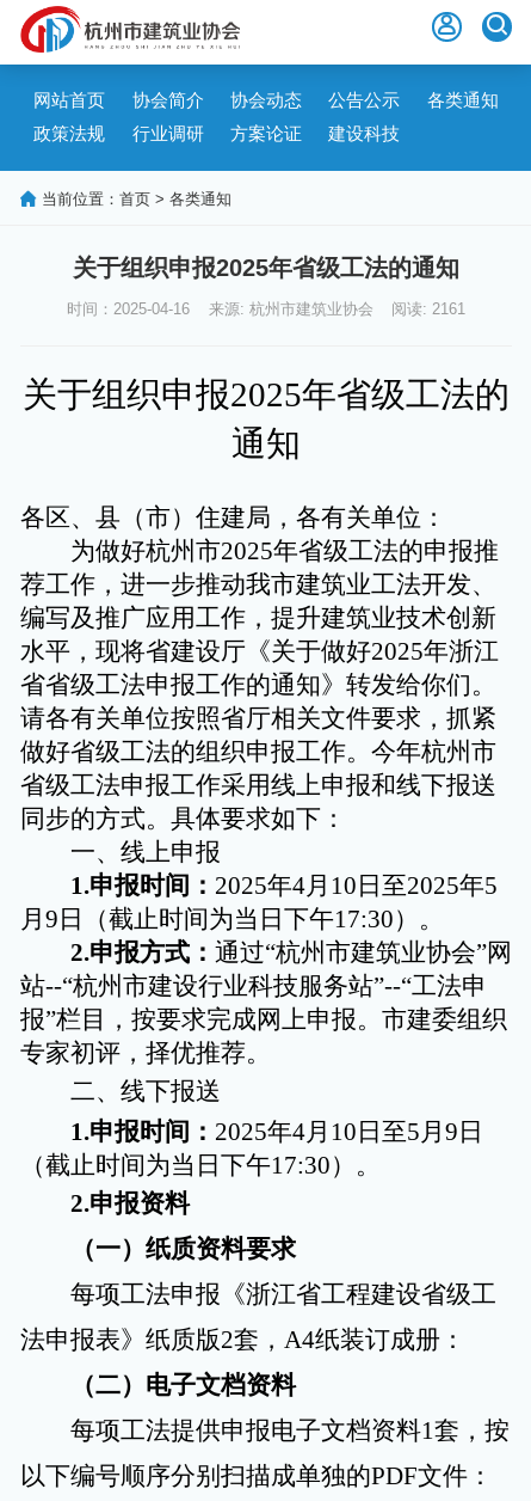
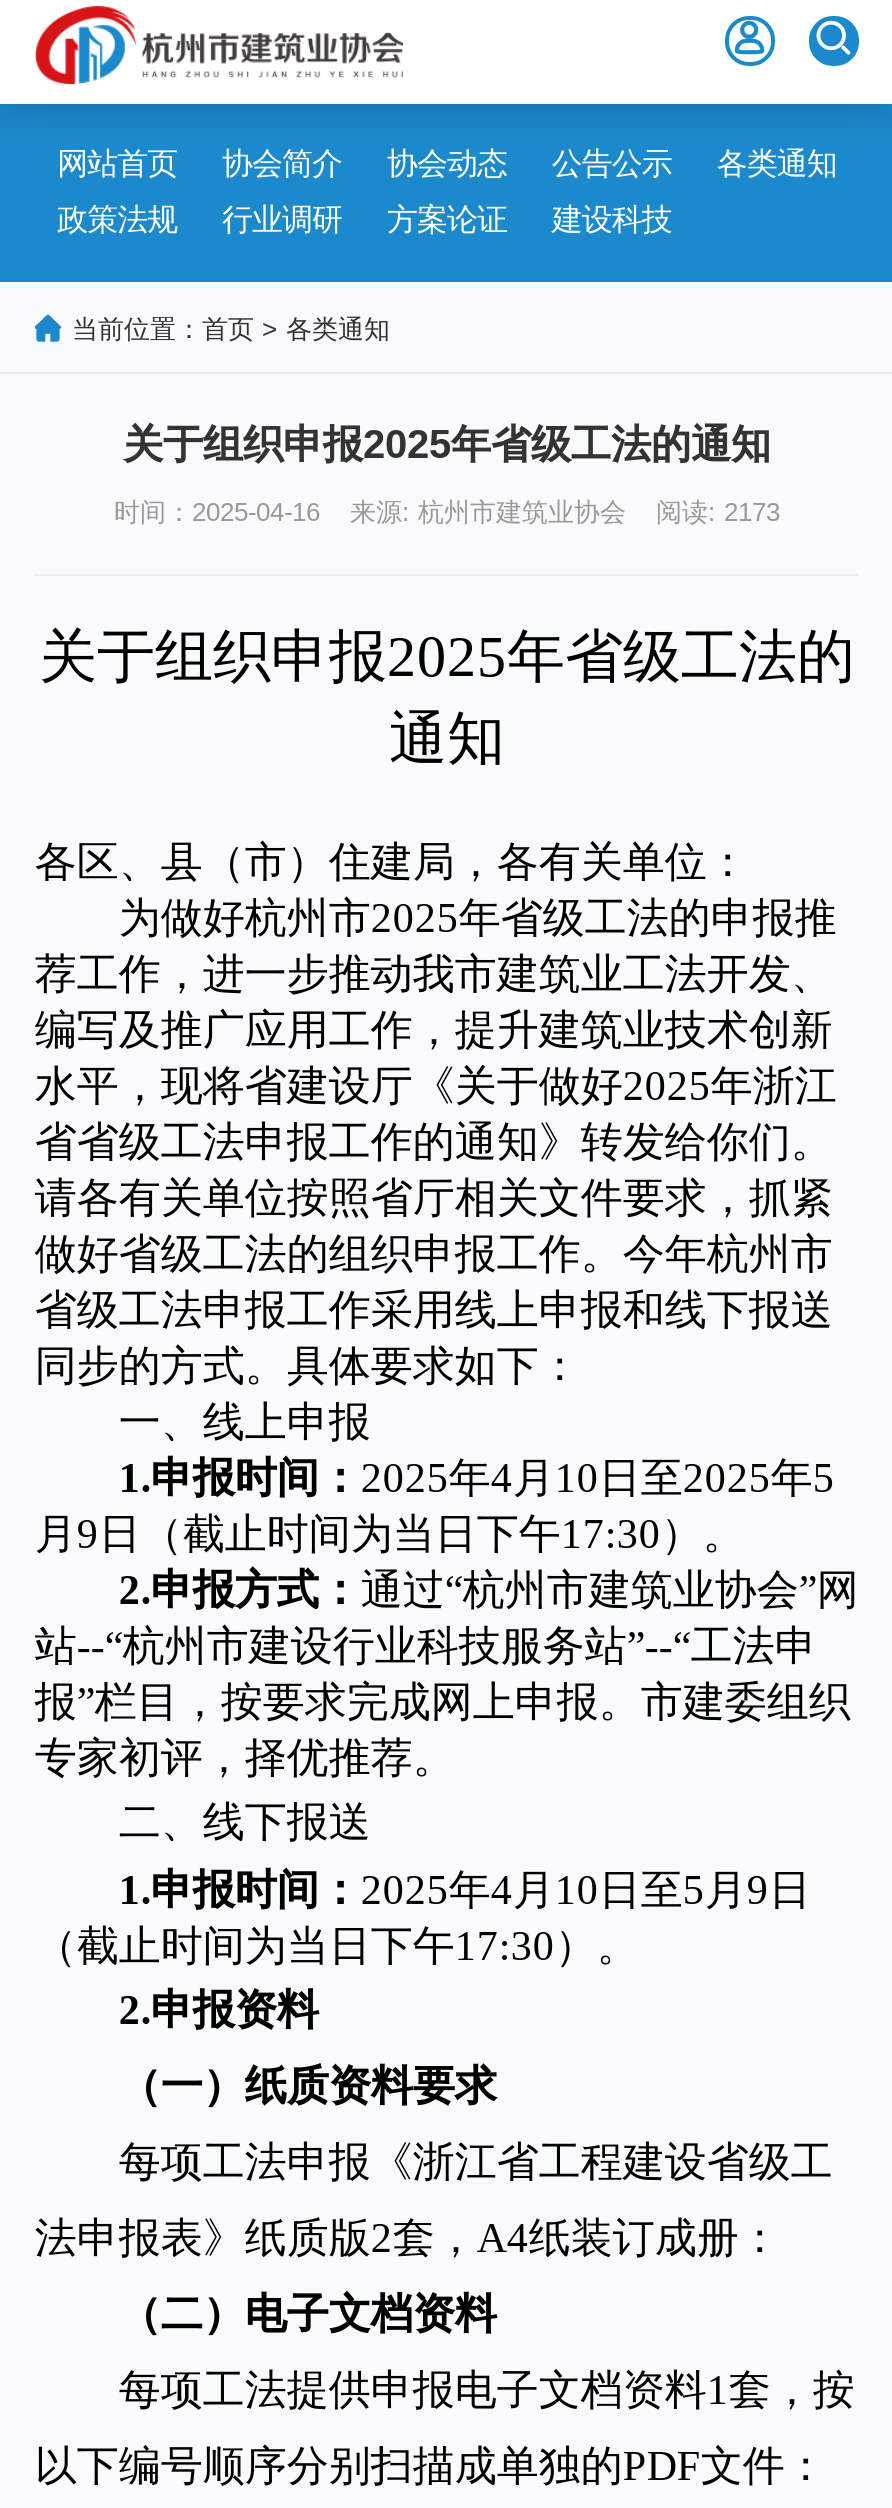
[67,299,465,317] 时间：2025-04-16 来源: 杭州市建筑业协会 阅读: 2161 -> [114,497,780,527] 时间：2025-04-16 来源: 杭州市建筑业协会 阅读: 2173

